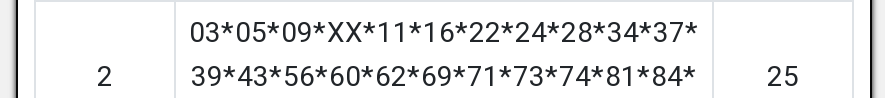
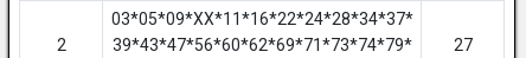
[191,60,697,92] 39*43*56*60*62*69*71*73*74*81*84* -> [112,36,412,55] 39*43*47*56*60*62*69*71*73*74*79*
[767,60,799,92] 25 -> [453,36,472,55] 27

